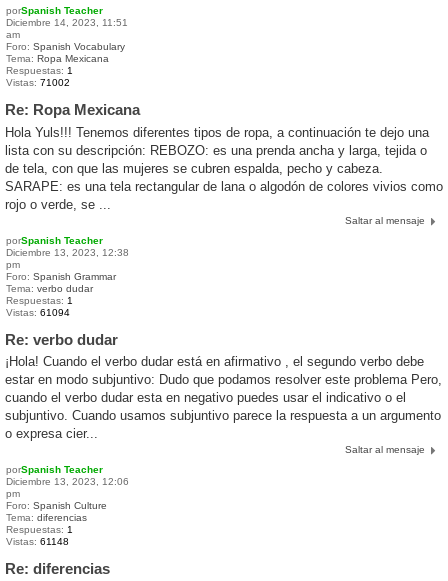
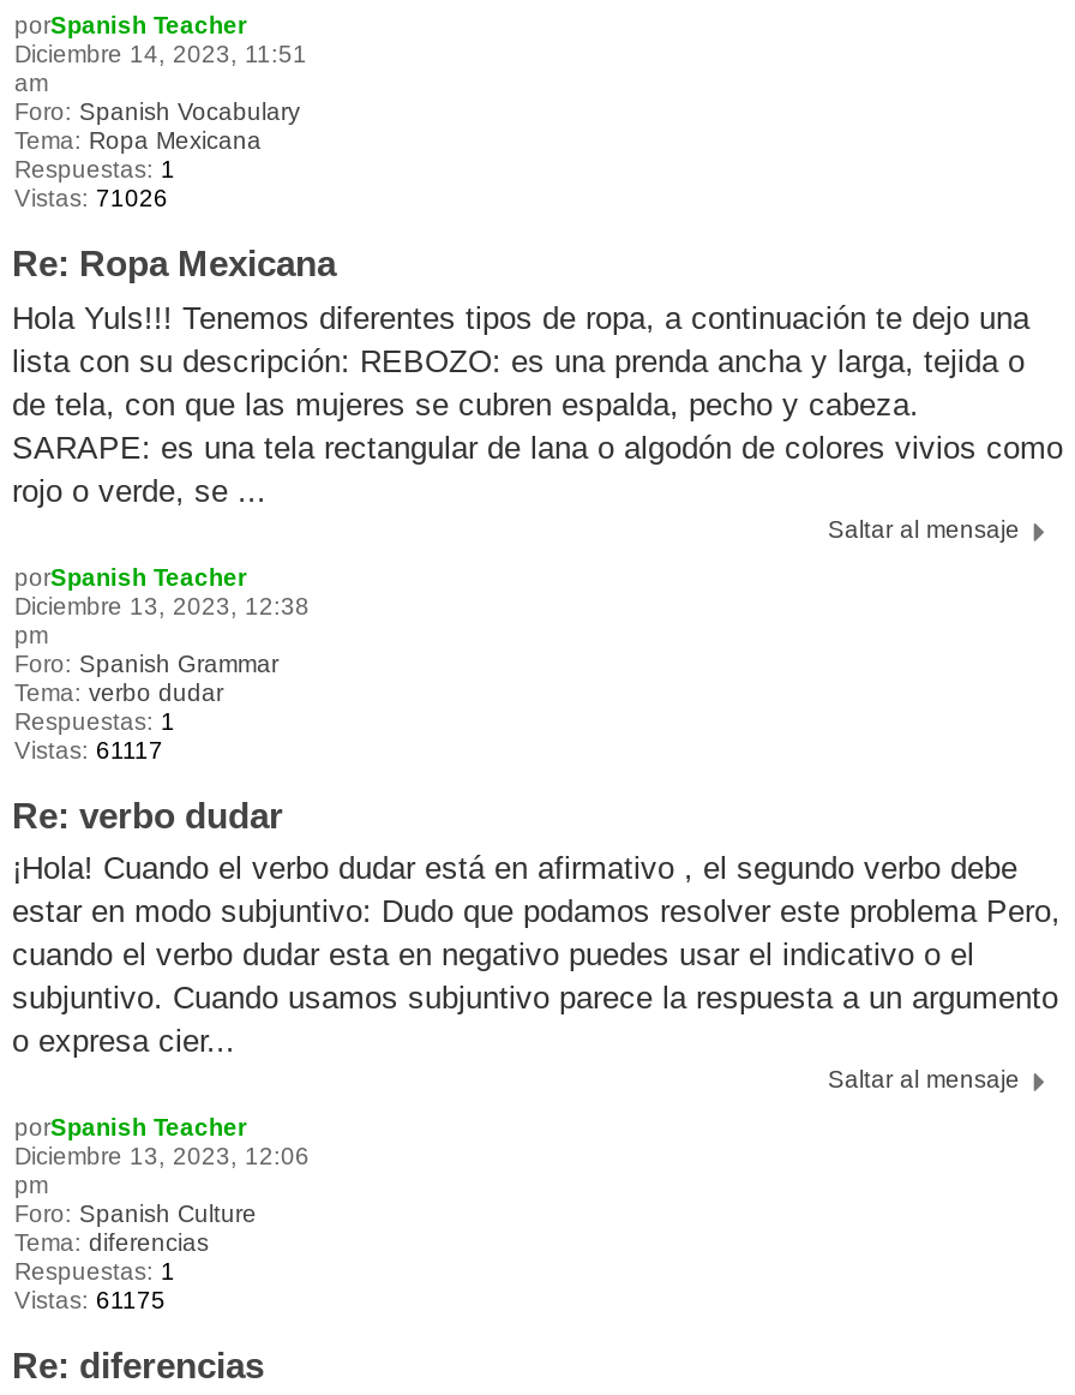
[6,77,70,88] Vistas: 71002 -> [14,185,168,212] Vistas: 71026
[6,307,70,318] Vistas: 61094 -> [14,736,163,763] Vistas: 61117
[6,536,69,547] Vistas: 61148 -> [14,1287,166,1314] Vistas: 61175

